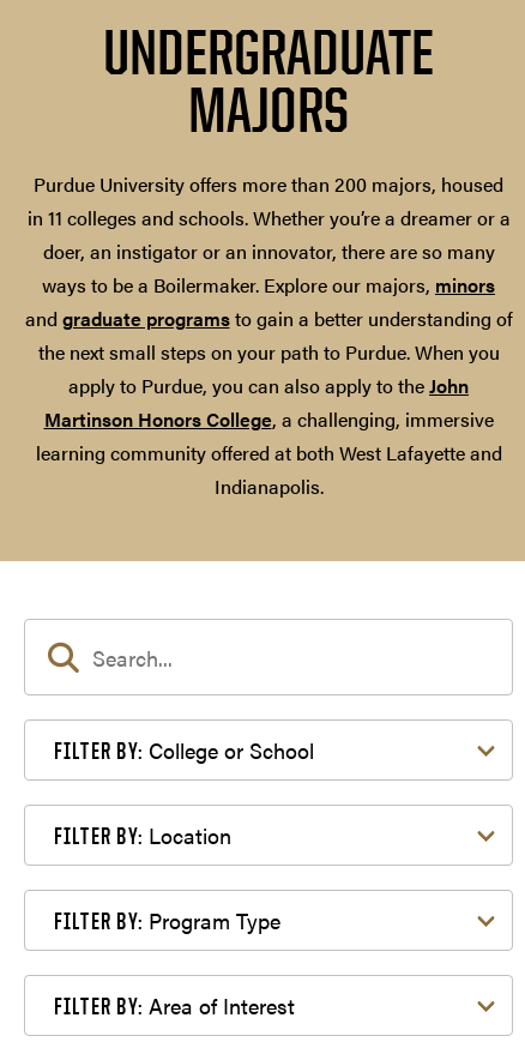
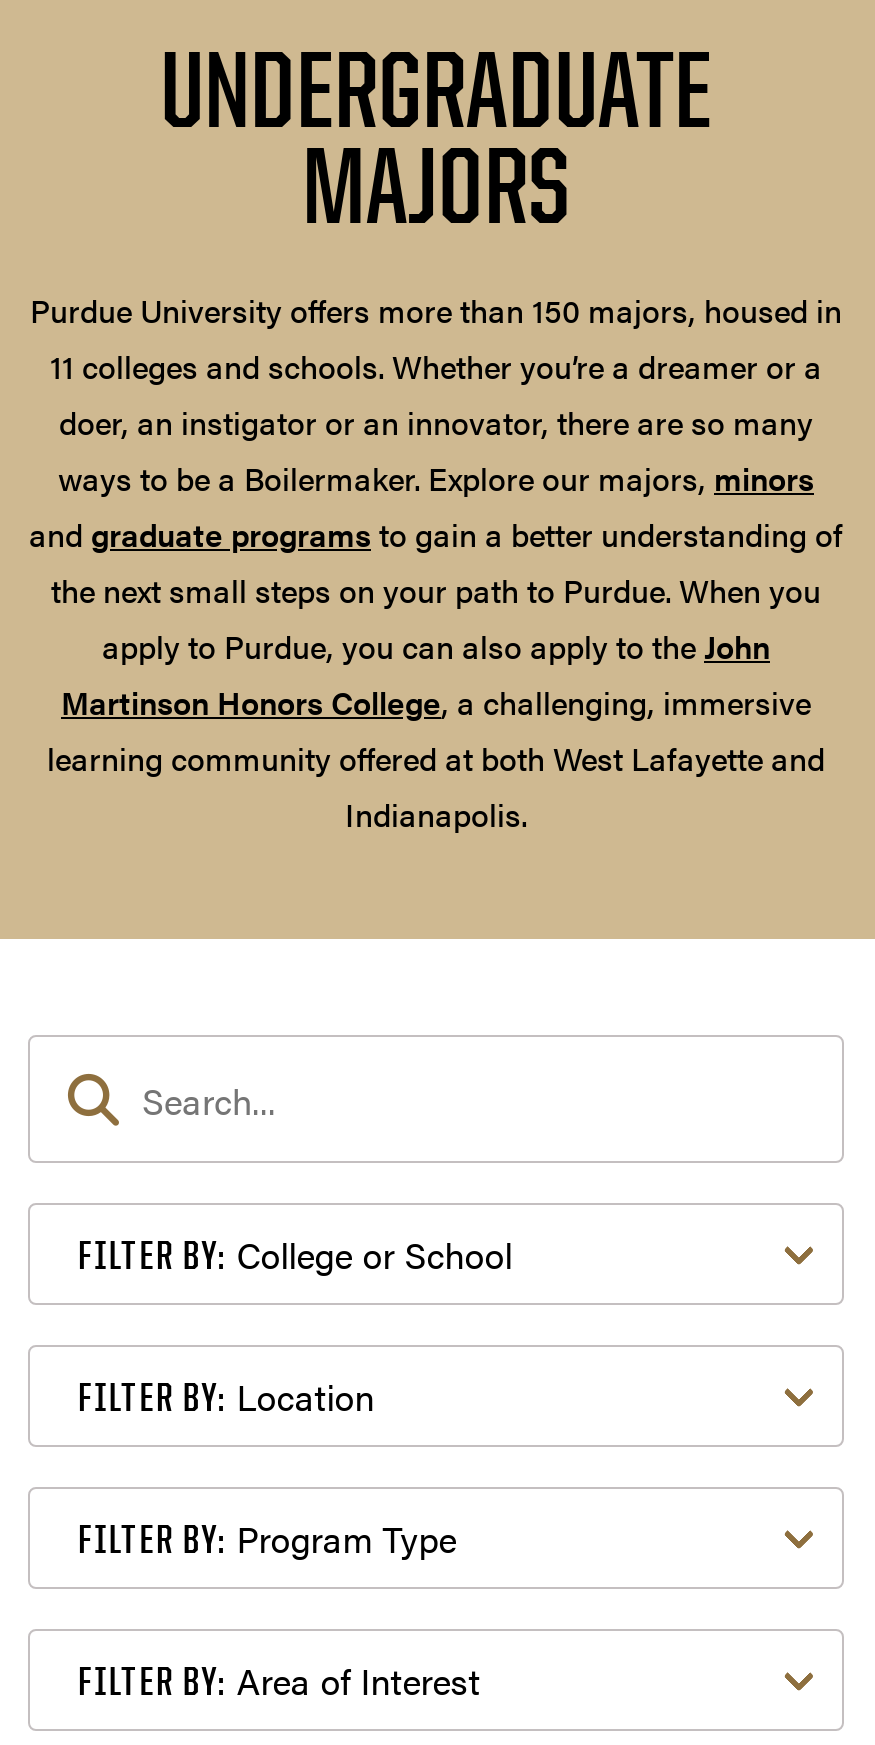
[27,171,510,232] Purdue University offers more than 200 majors, housed | in 11 colleges and schools. Whether you’re a dreamer or a -> [30,287,842,389] Purdue University offers more than 150 majors, housed in | 11 colleges and schools. Whether you’re a dreamer or a

